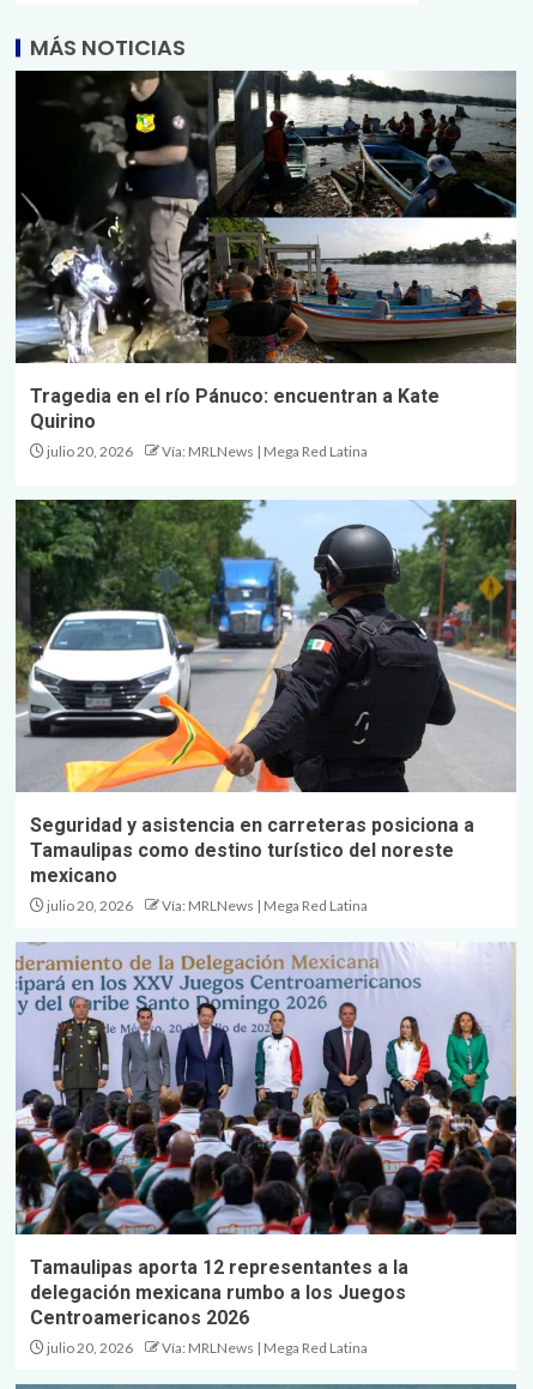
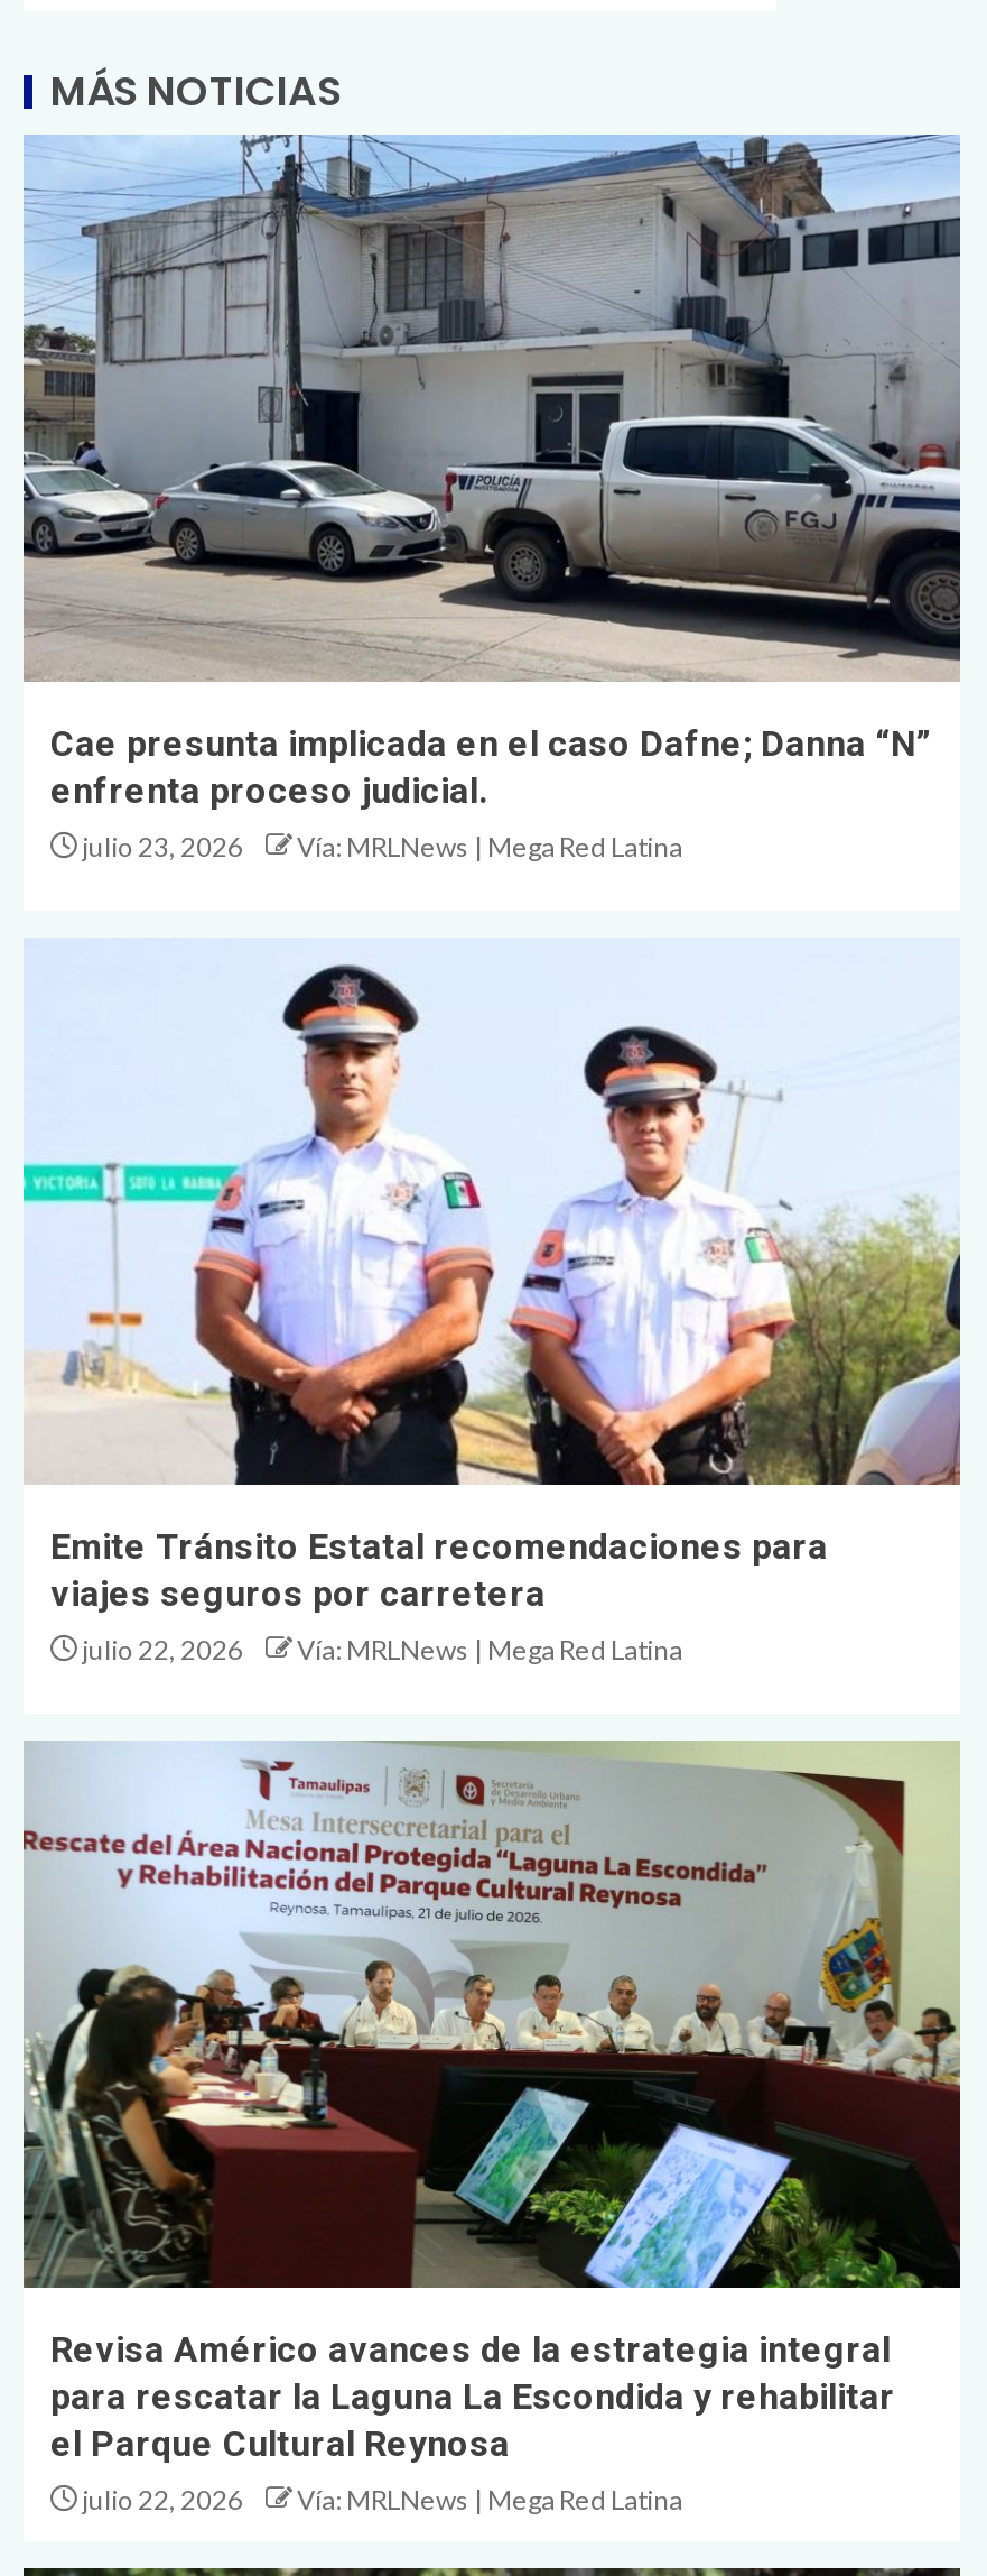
[14,70,517,461] [image] | Tragedia en el río Pánuco: encuentran a Kate | Quirino | julio 20, 2026 -> [21,133,962,863] [image] | Cae presunta implicada en el caso Dafne; Danna “N” | enfrenta proceso judicial. | julio 23, 2026
[14,499,517,915] [image] | Seguridad y asistencia en carreteras posiciona a | Tamaulipas como destino turístico del noreste | mexicano | julio 20, 2026 -> [21,936,960,1666] [image] | Emite Tránsito Estatal recomendaciones para | viajes seguros por carretera | julio 22, 2026
[16,942,516,1357] [image] | Tamaulipas aporta 12 representantes a la | delegación mexicana rumbo a los Juegos | Centroamericanos 2026 | julio 20, 2026 -> [21,1739,960,2516] [image] | Revisa Américo avances de la estrategia integral | para rescatar la Laguna La Escondida y rehabilitar | el Parque Cultural Reynosa | julio 22, 2026

